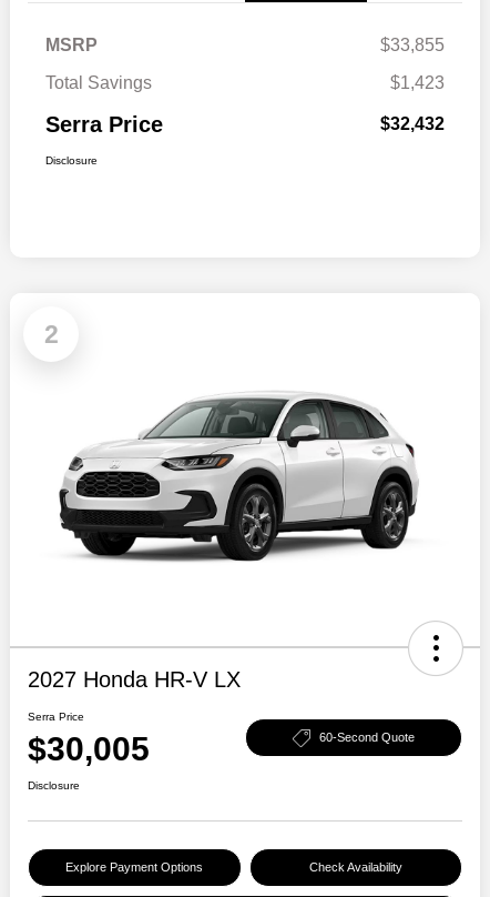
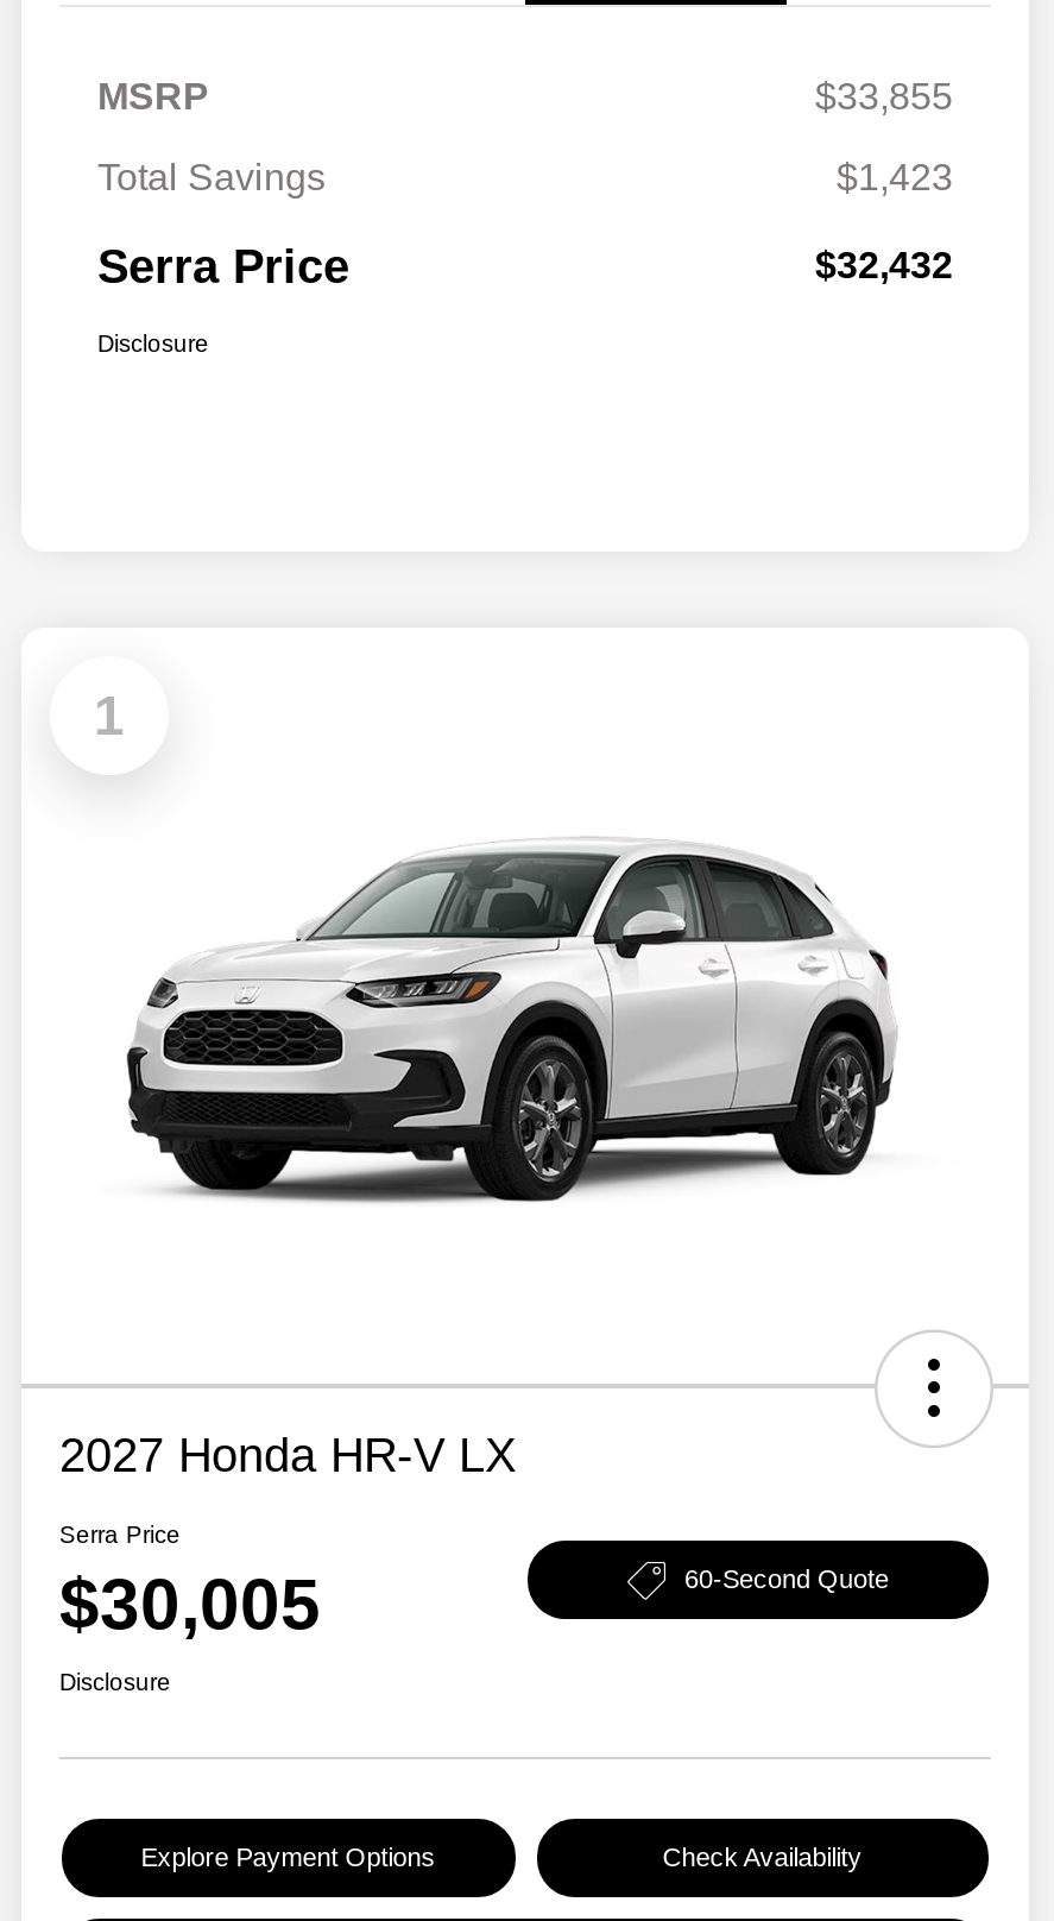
[44,320,58,348] 2 -> [94,684,125,746] 1

